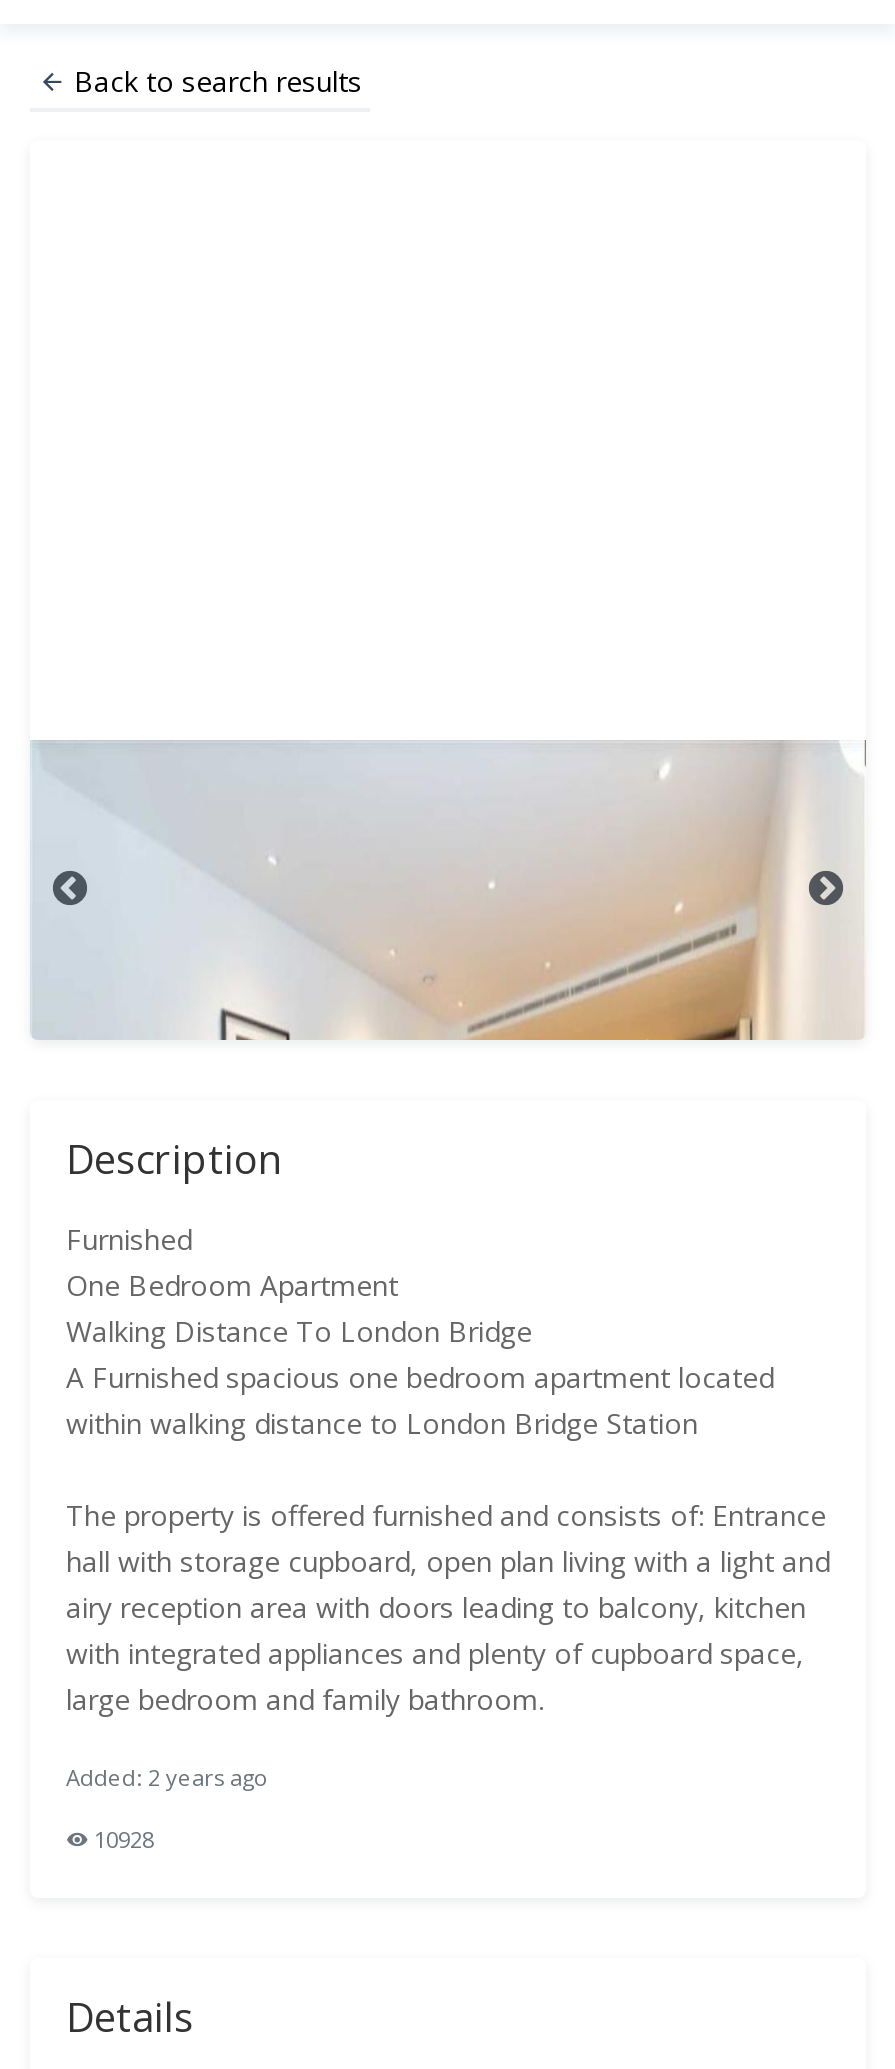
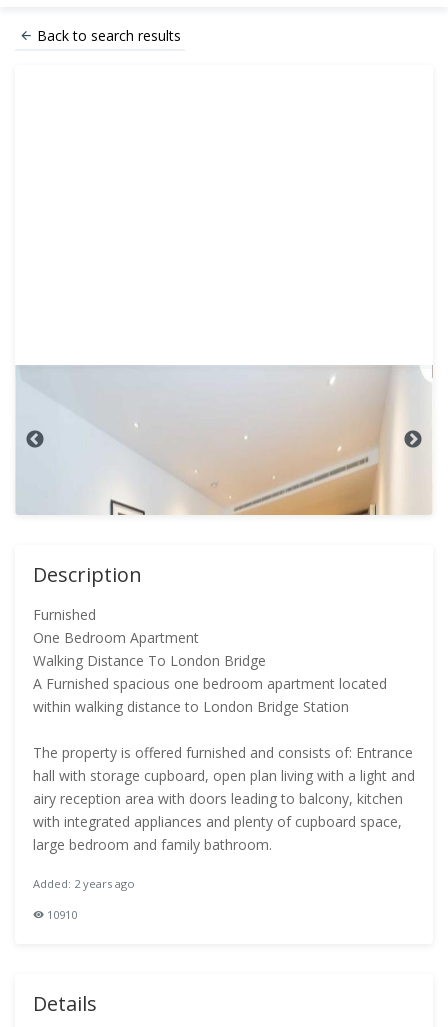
[88,1824,154,1854] 10928 -> [44,907,77,922] 10910

